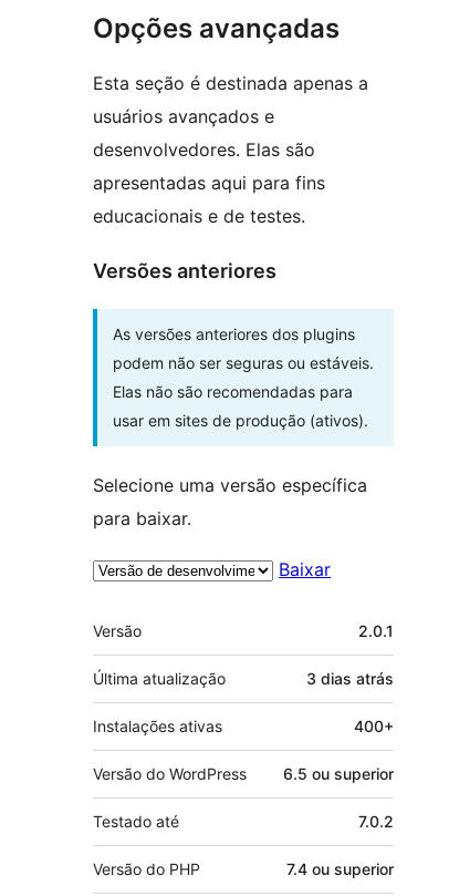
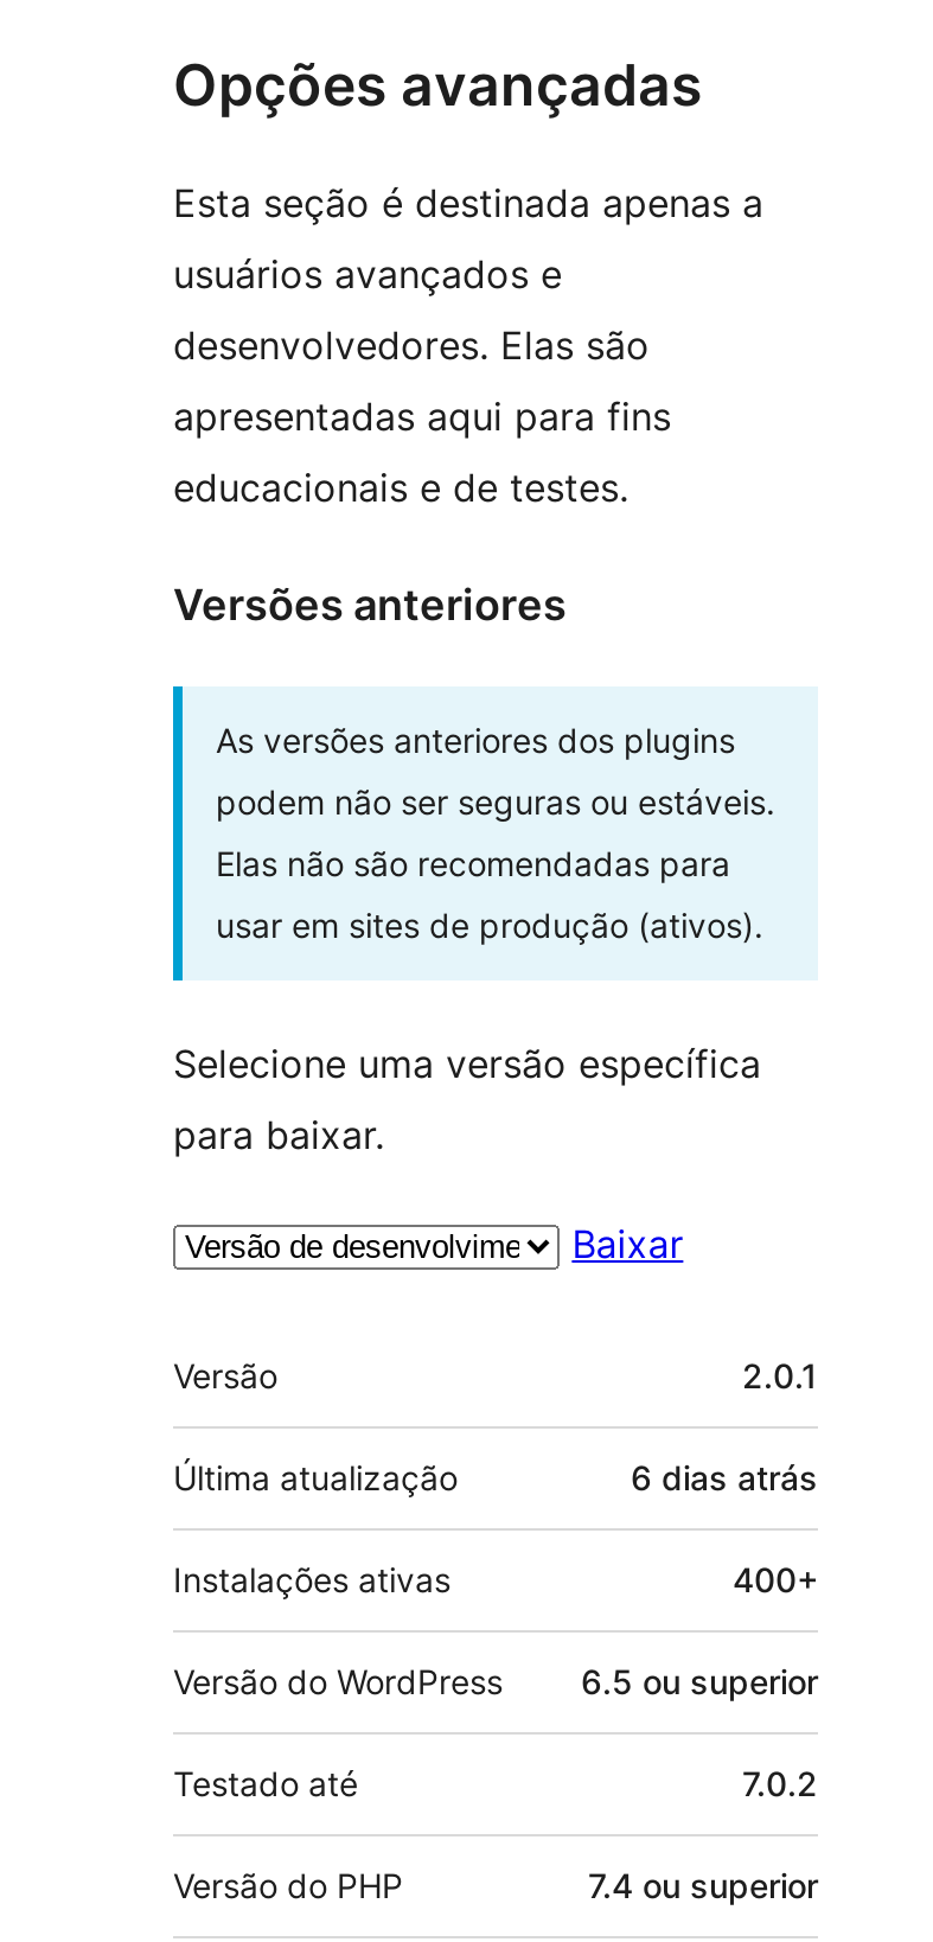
[306,669,394,687] 3 dias atrás -> [631,1456,818,1497] 6 dias atrás

